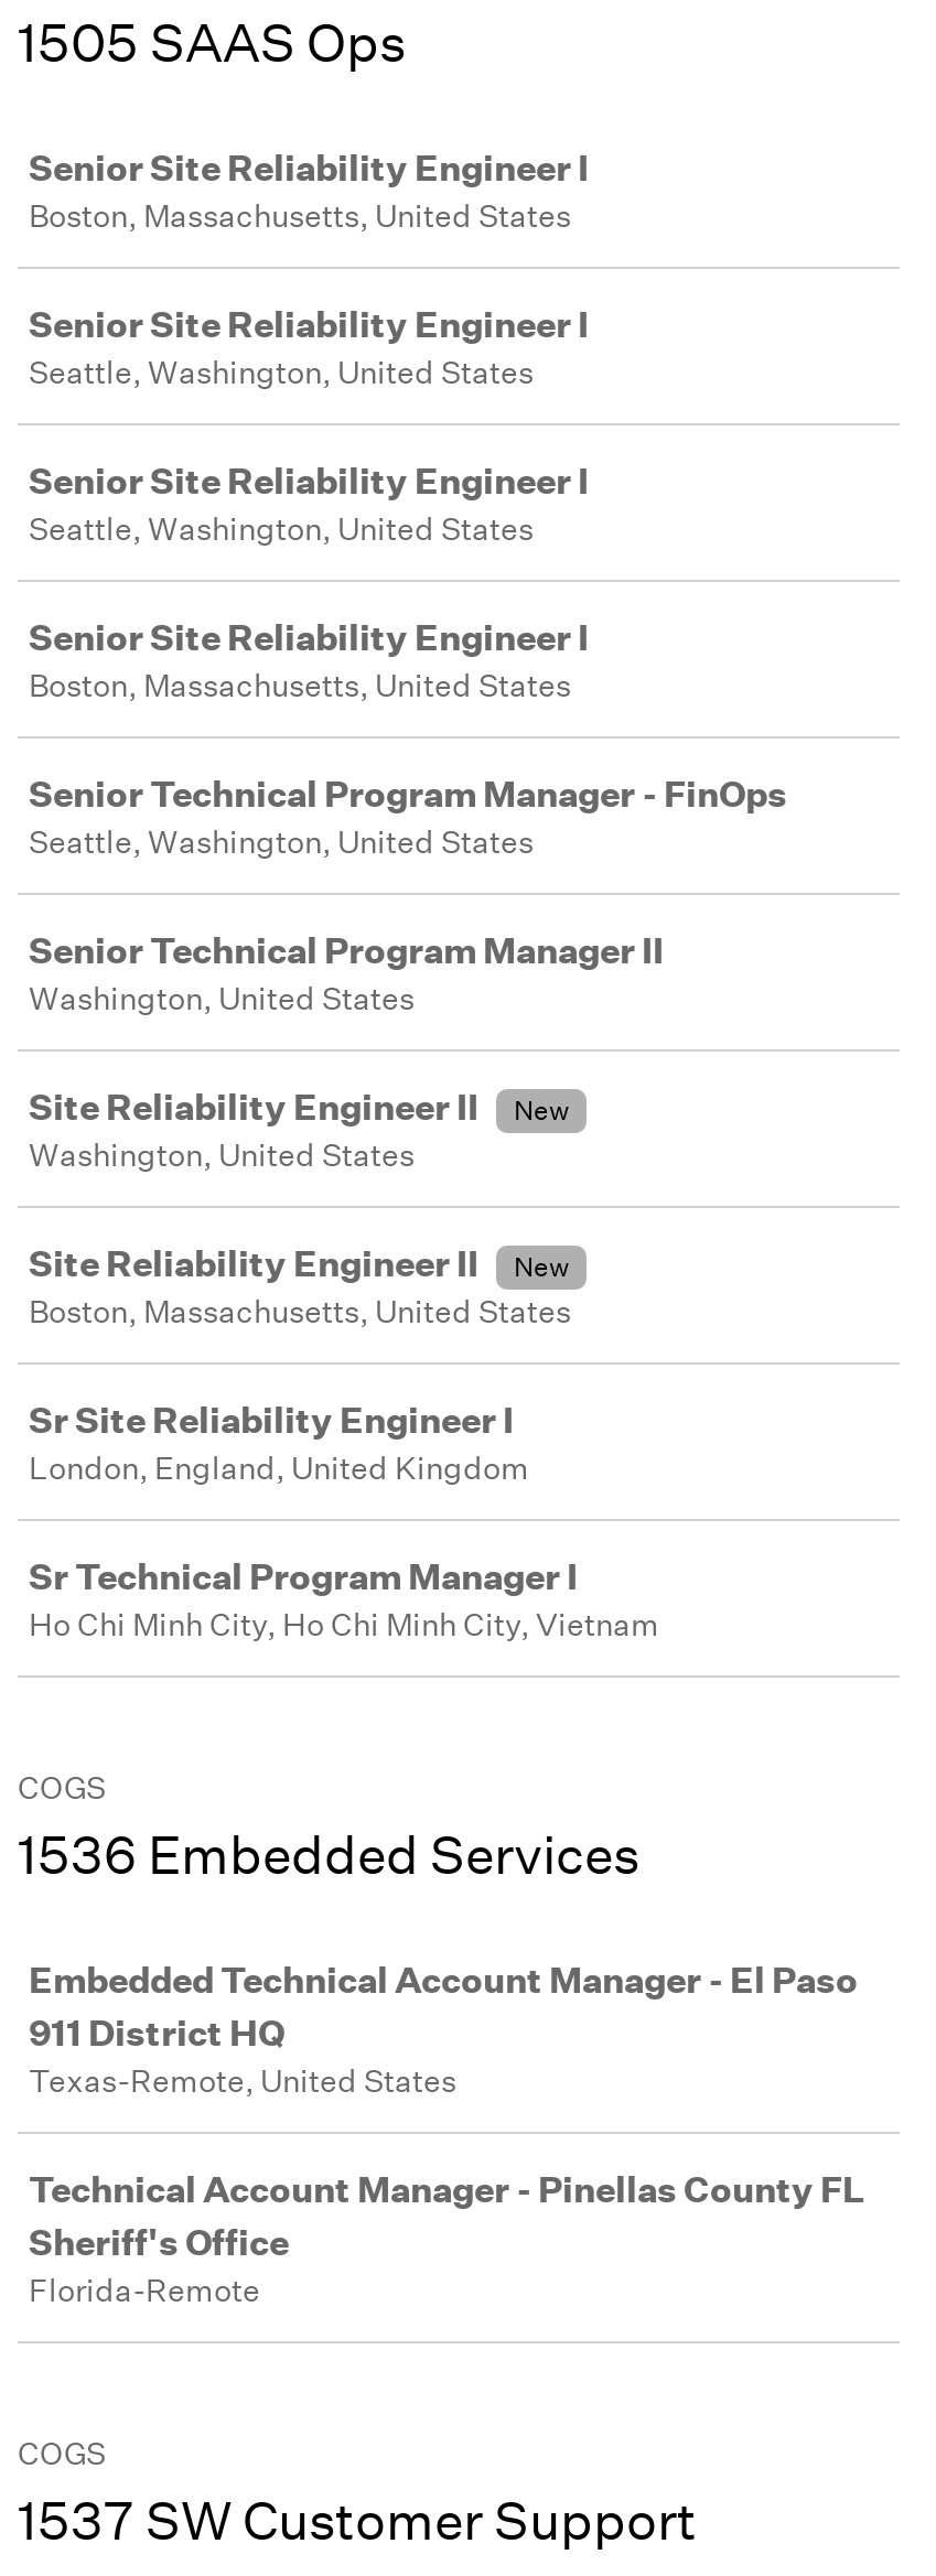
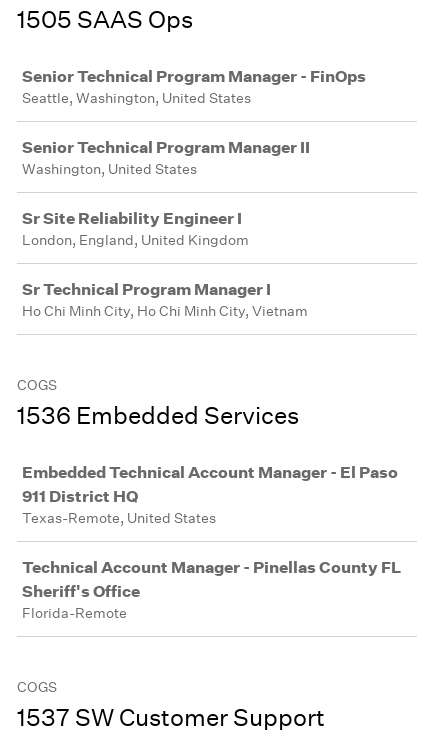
[29,145,589,705] Senior Site Reliability Engineer I | Boston, Massachusetts, United States | Senior Site Reliability Engineer I | Seattle, Washington, United States | Senior Site Reliability Engineer I | Seattle, Washington, United States | Senior Site Reliability Engineer I | Boston, Massachusetts, United States -> none
[29,1085,571,1332] Site Reliability Engineer II | New | Washington, United States | Site Reliability Engineer II | New | Boston, Massachusetts, United States -> none

